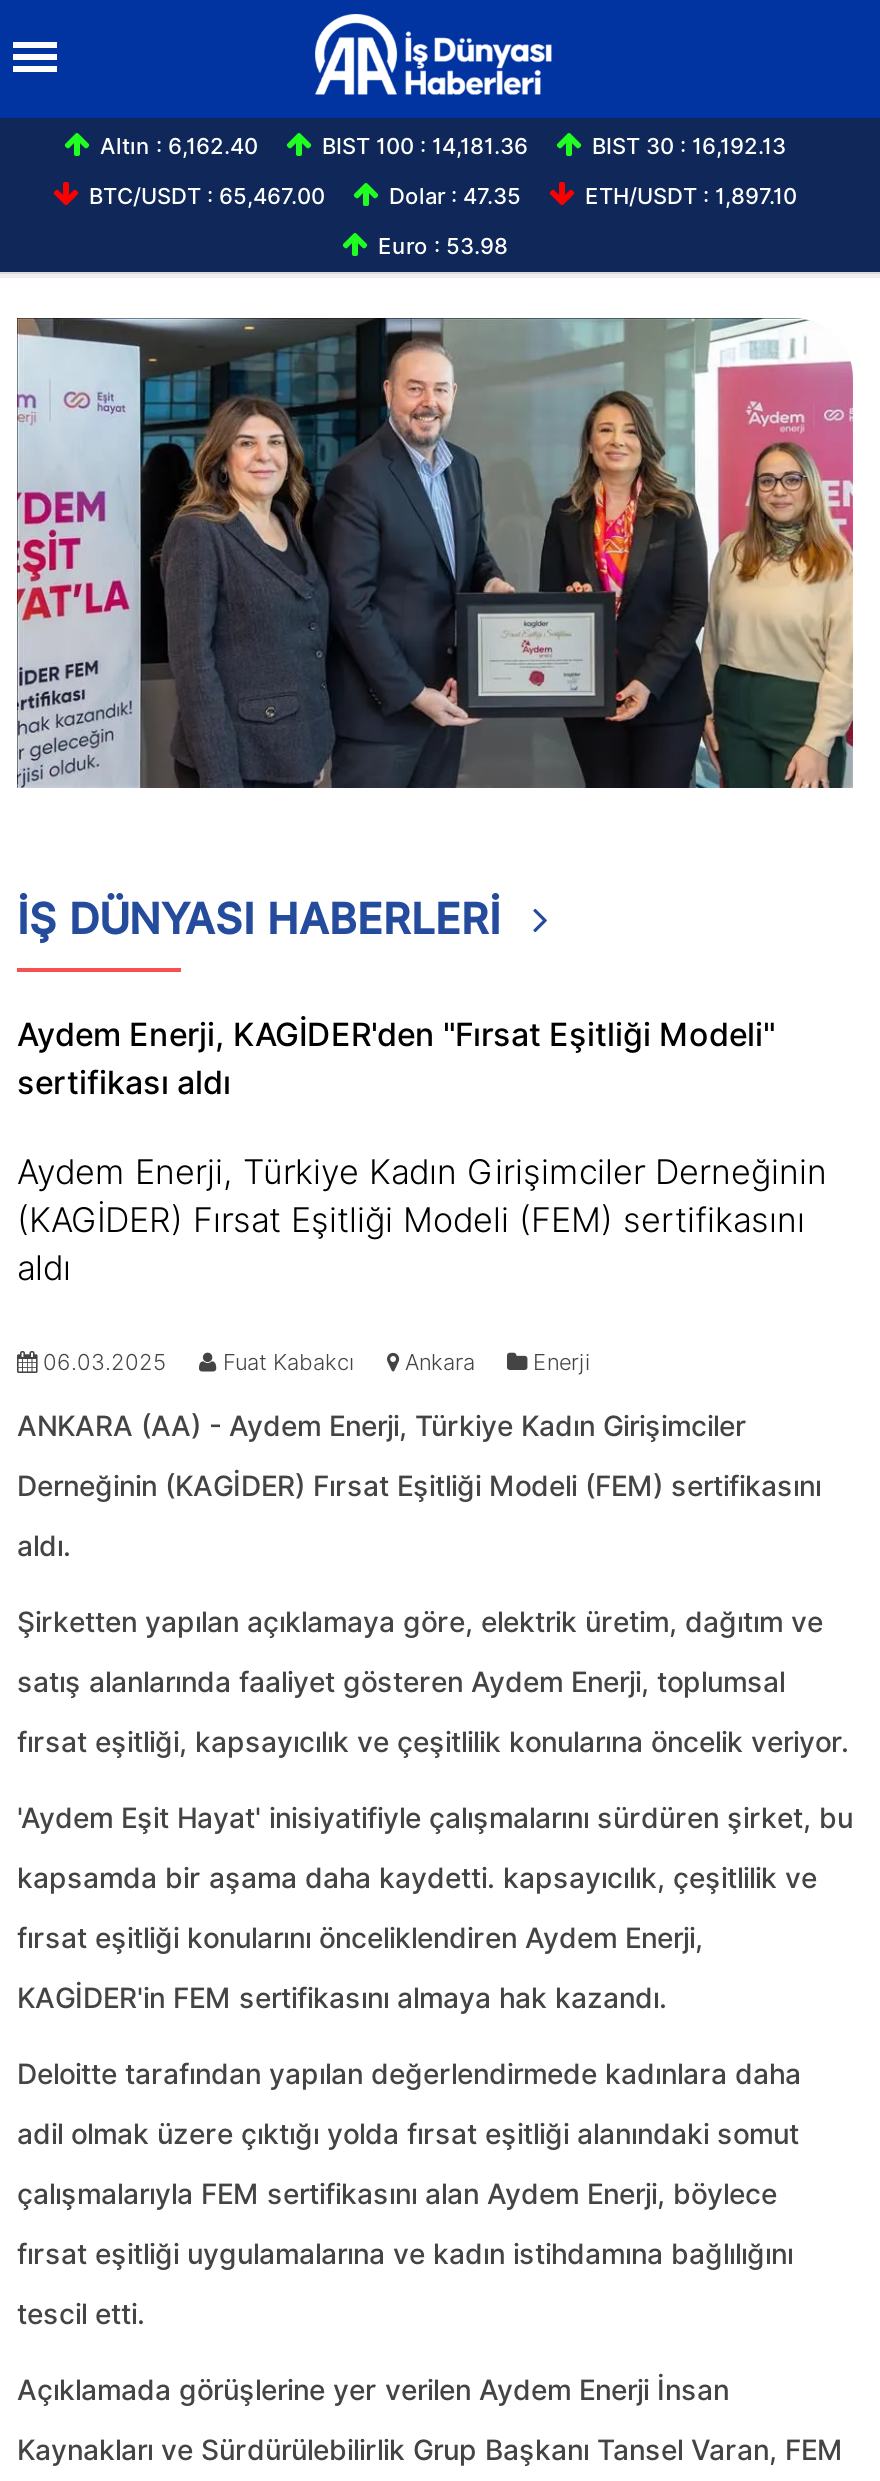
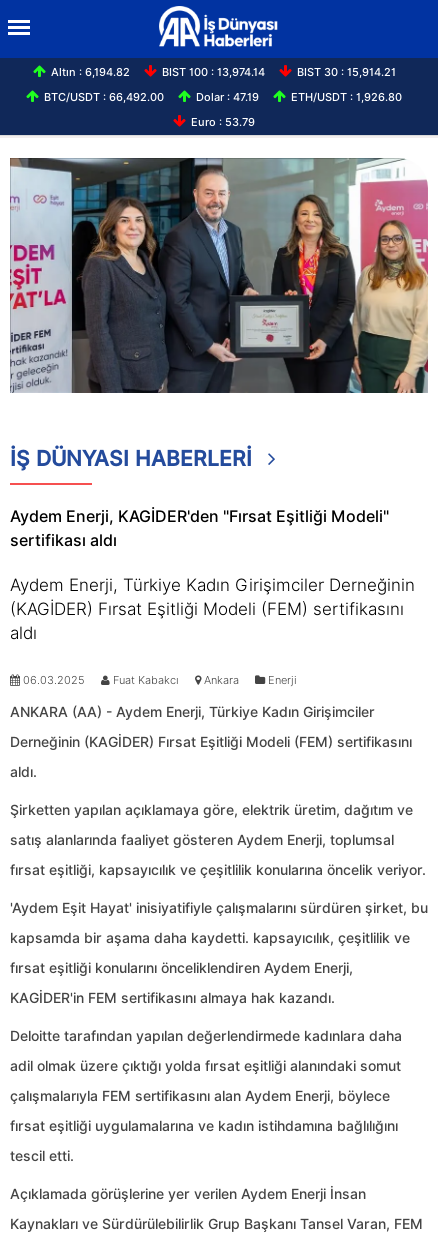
[100,132,258,160] Altın : 6,162.40 -> [50,65,129,79] Altın : 6,194.82
[322,132,528,160] BIST 100 : 14,181.36 -> [161,65,264,79] BIST 100 : 13,974.14
[592,132,786,160] BIST 30 : 16,192.13 -> [296,65,395,79] BIST 30 : 15,914.21
[89,182,325,210] BTC/USDT : 65,467.00 -> [44,90,164,104] BTC/USDT : 66,492.00
[389,182,521,210] Dolar : 47.35 -> [196,90,259,104] Dolar : 47.19
[585,182,797,210] ETH/USDT : 1,897.10 -> [291,90,402,104] ETH/USDT : 1,926.80
[378,232,508,260] Euro : 53.98 -> [191,115,255,129] Euro : 53.79

